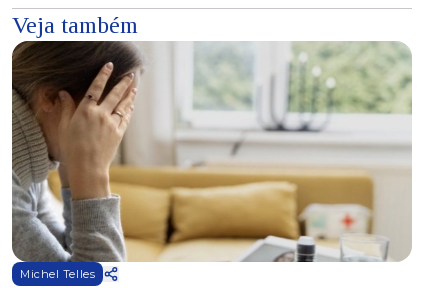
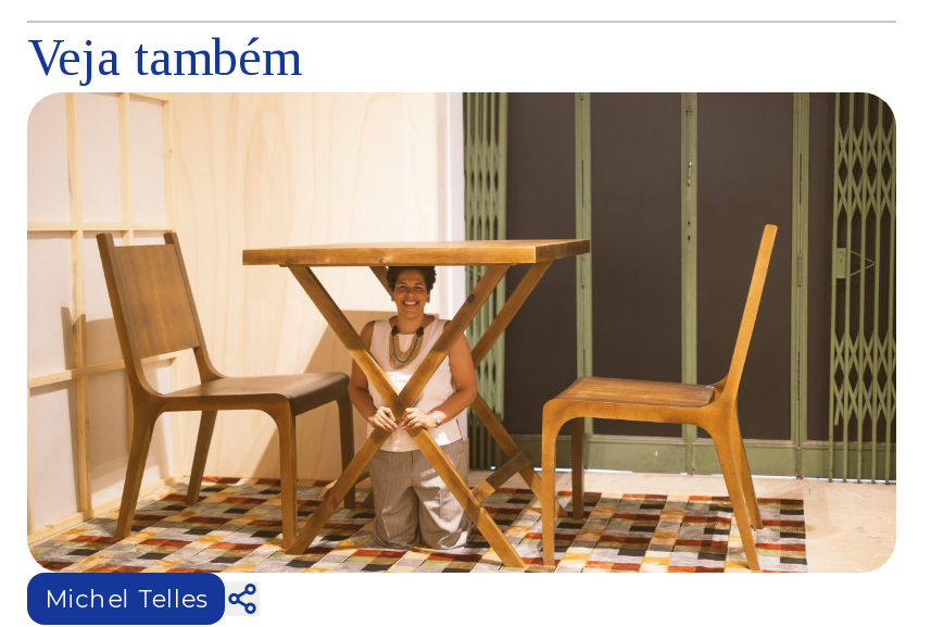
[11,41,412,263] [image] -> [25,90,898,575] [image]

